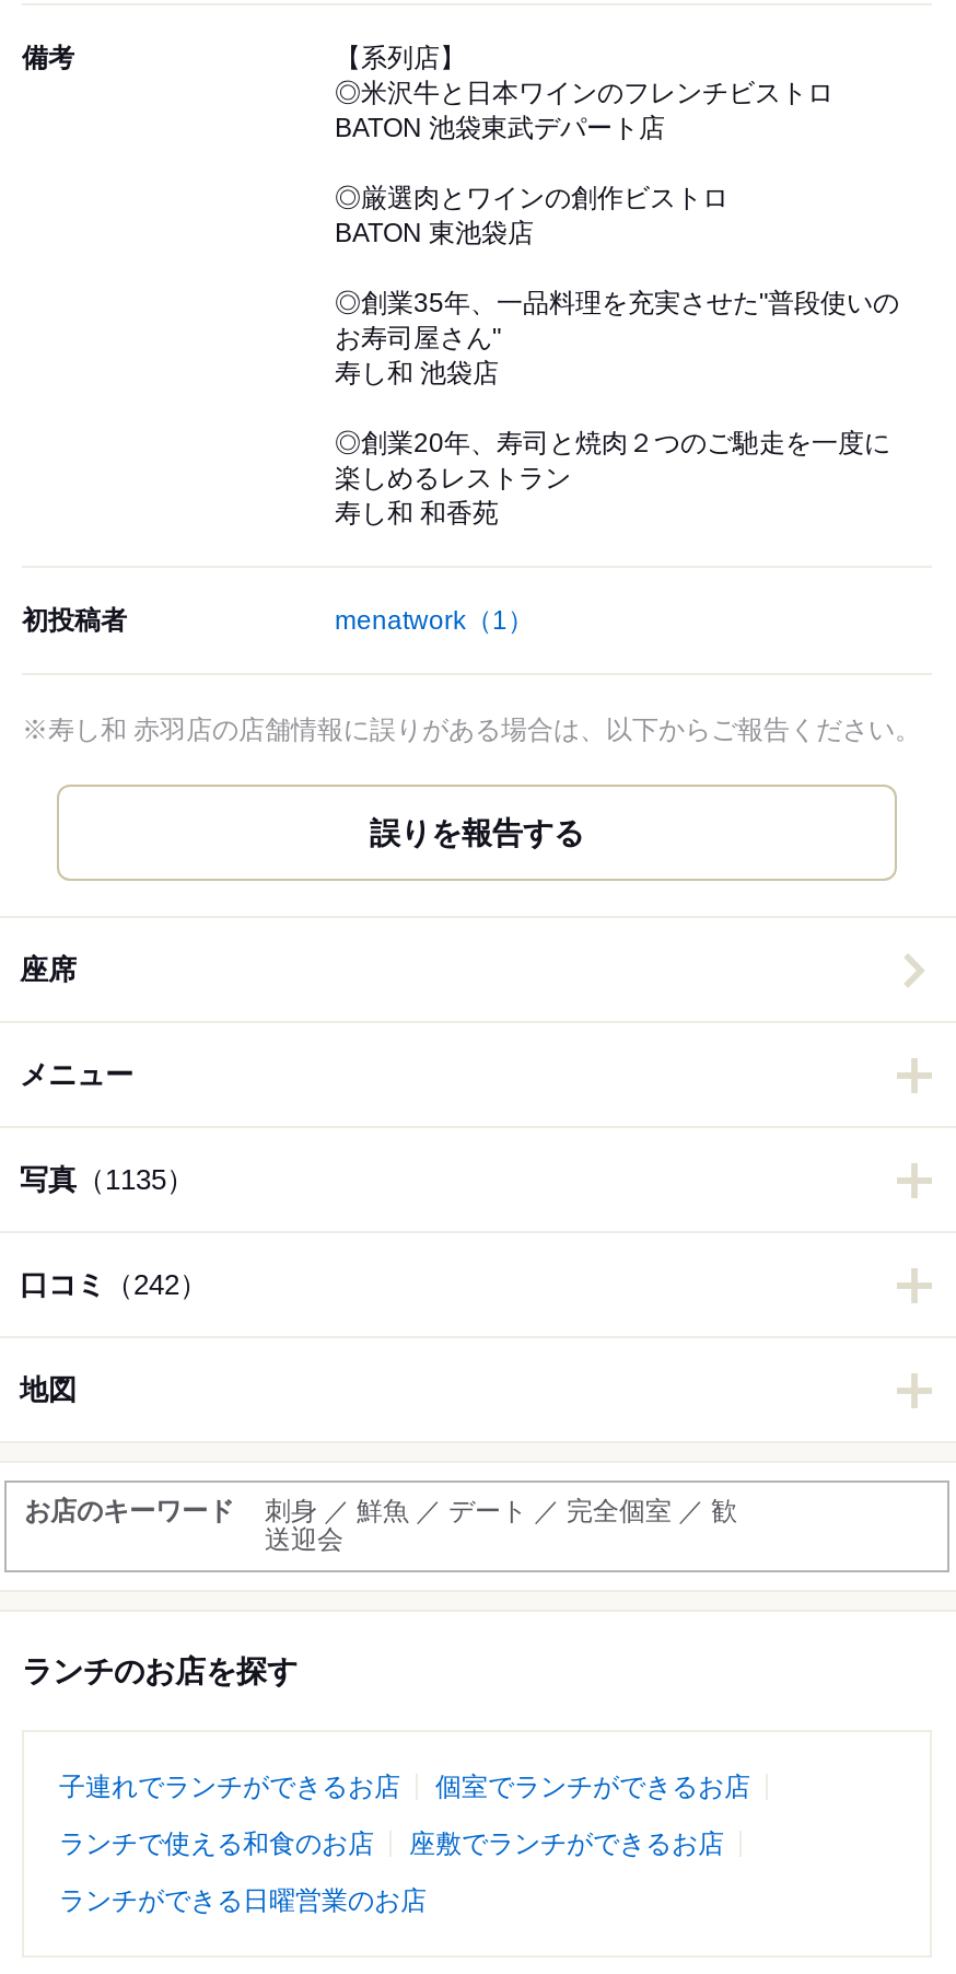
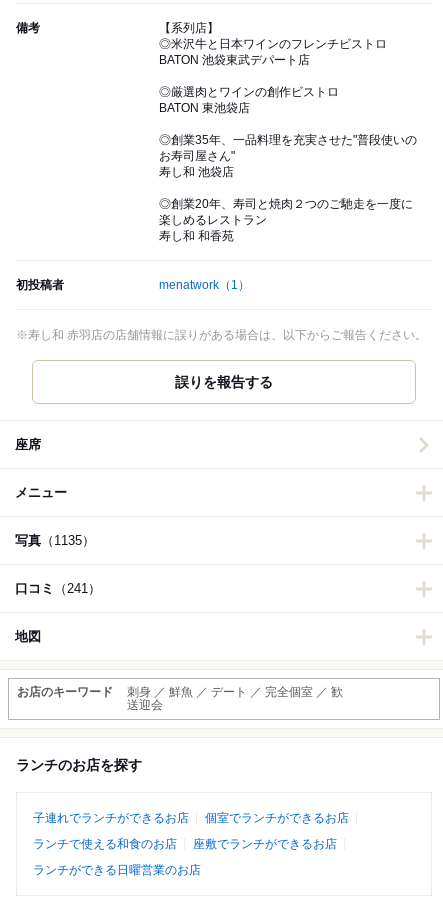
[20,1269,208,1301] 口コミ（242） -> [15,581,101,596] 口コミ（241）

